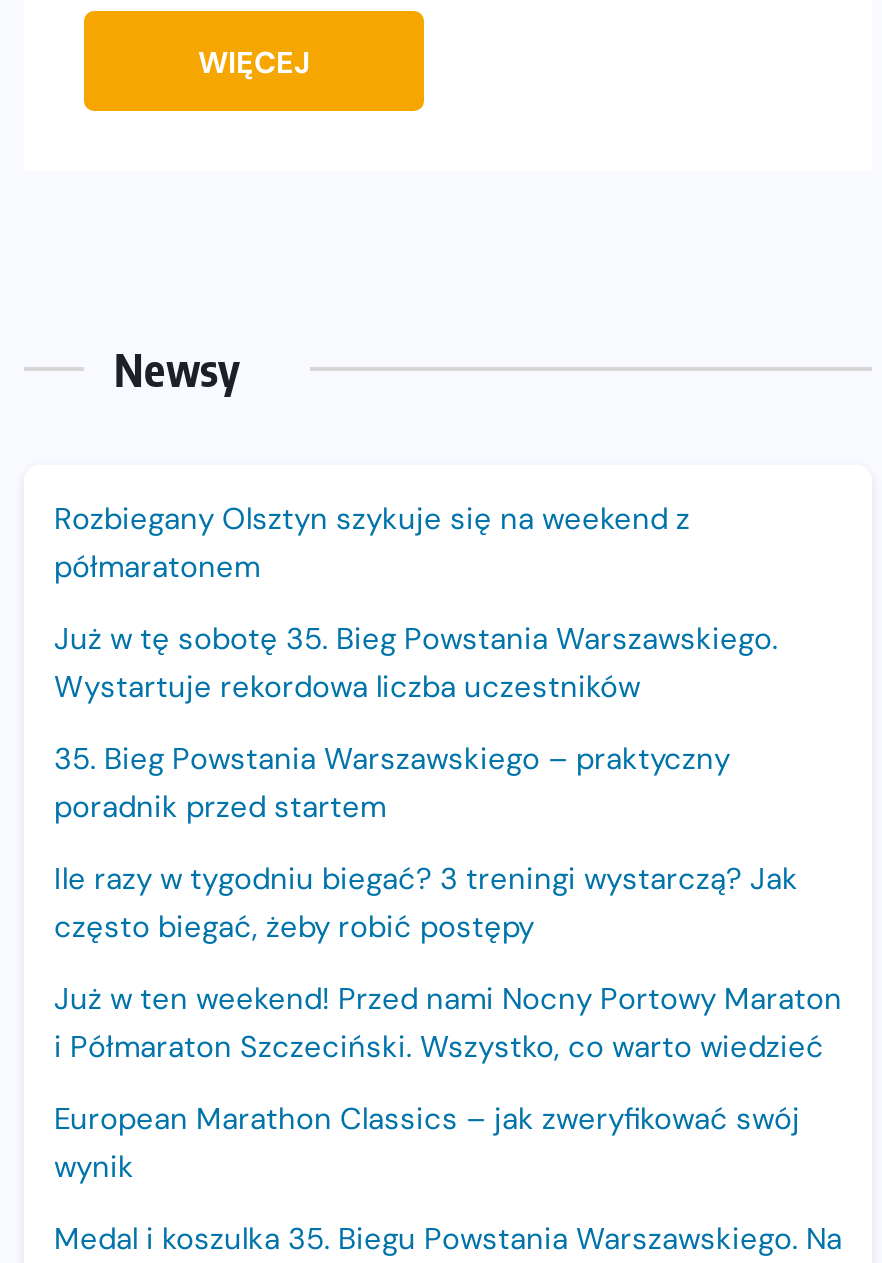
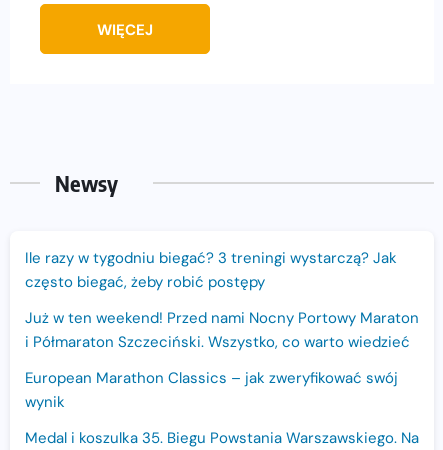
[54,499,778,827] Rozbiegany Olsztyn szykuje się na weekend z | półmaratonem | Już w tę sobotę 35. Bieg Powstania Warszawskiego. | Wystartuje rekordowa liczba uczestników | 35. Bieg Powstania Warszawskiego – praktyczny | poradnik przed startem -> none

